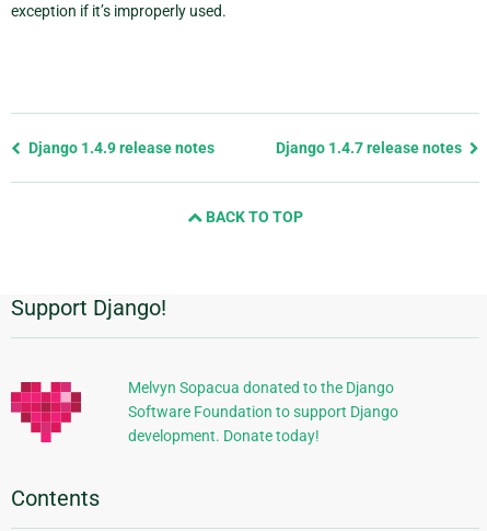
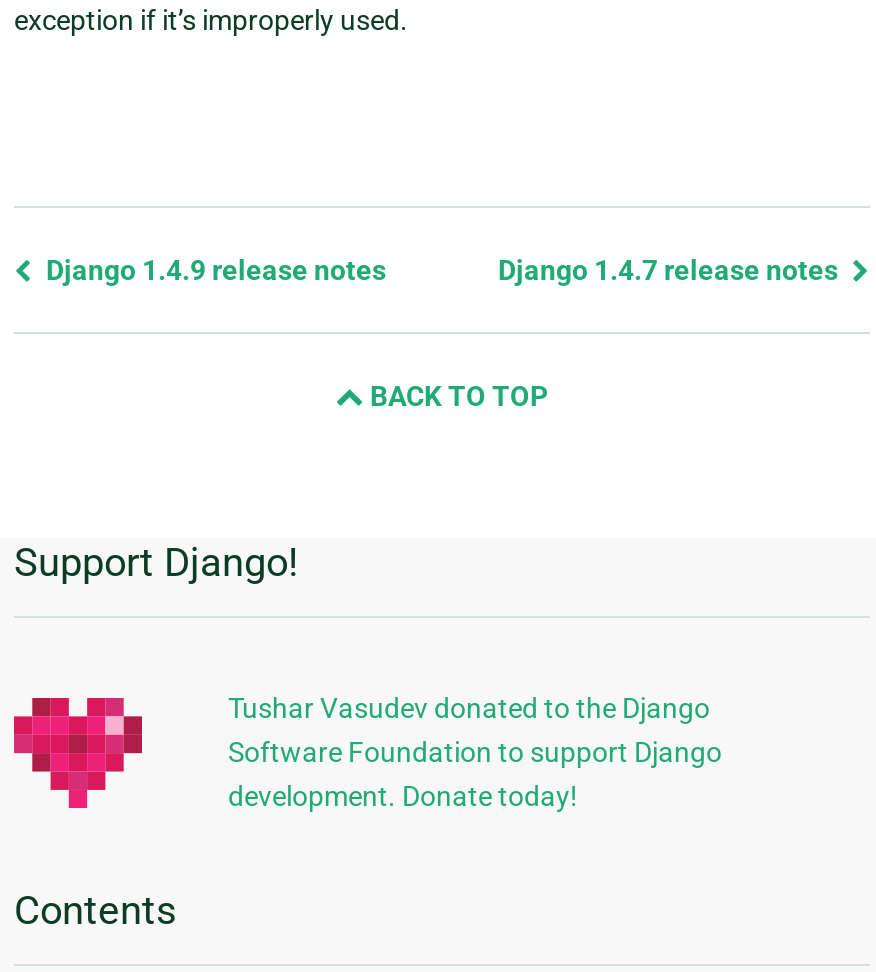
[128,379,394,396] Melvyn Sopacua donated to the Django -> [228,692,710,724] Tushar Vasudev donated to the Django

